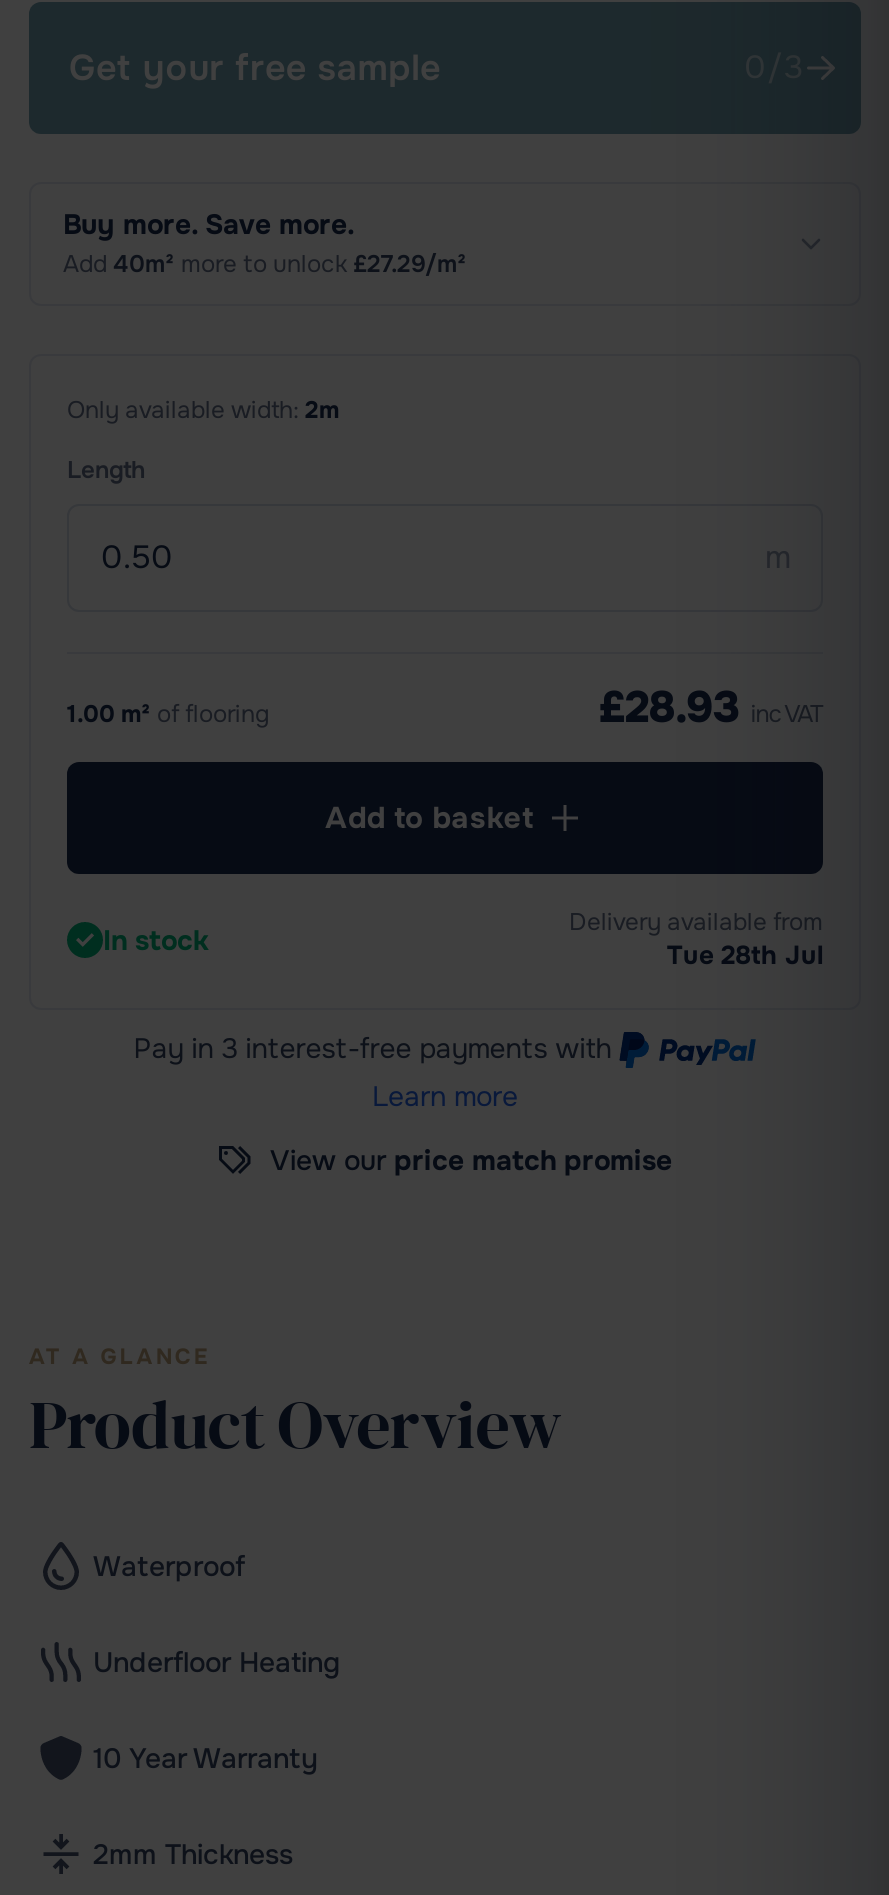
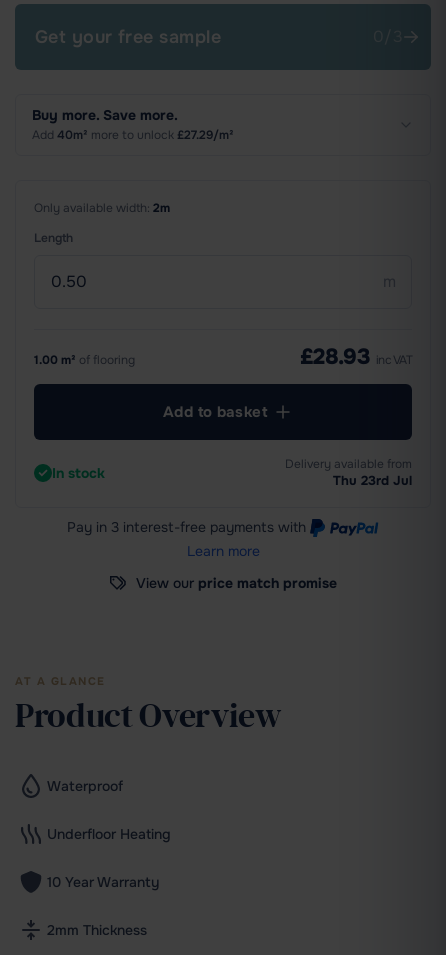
[667,938,823,972] Tue 28th Jul -> [333,472,412,489] Thu 23rd Jul

